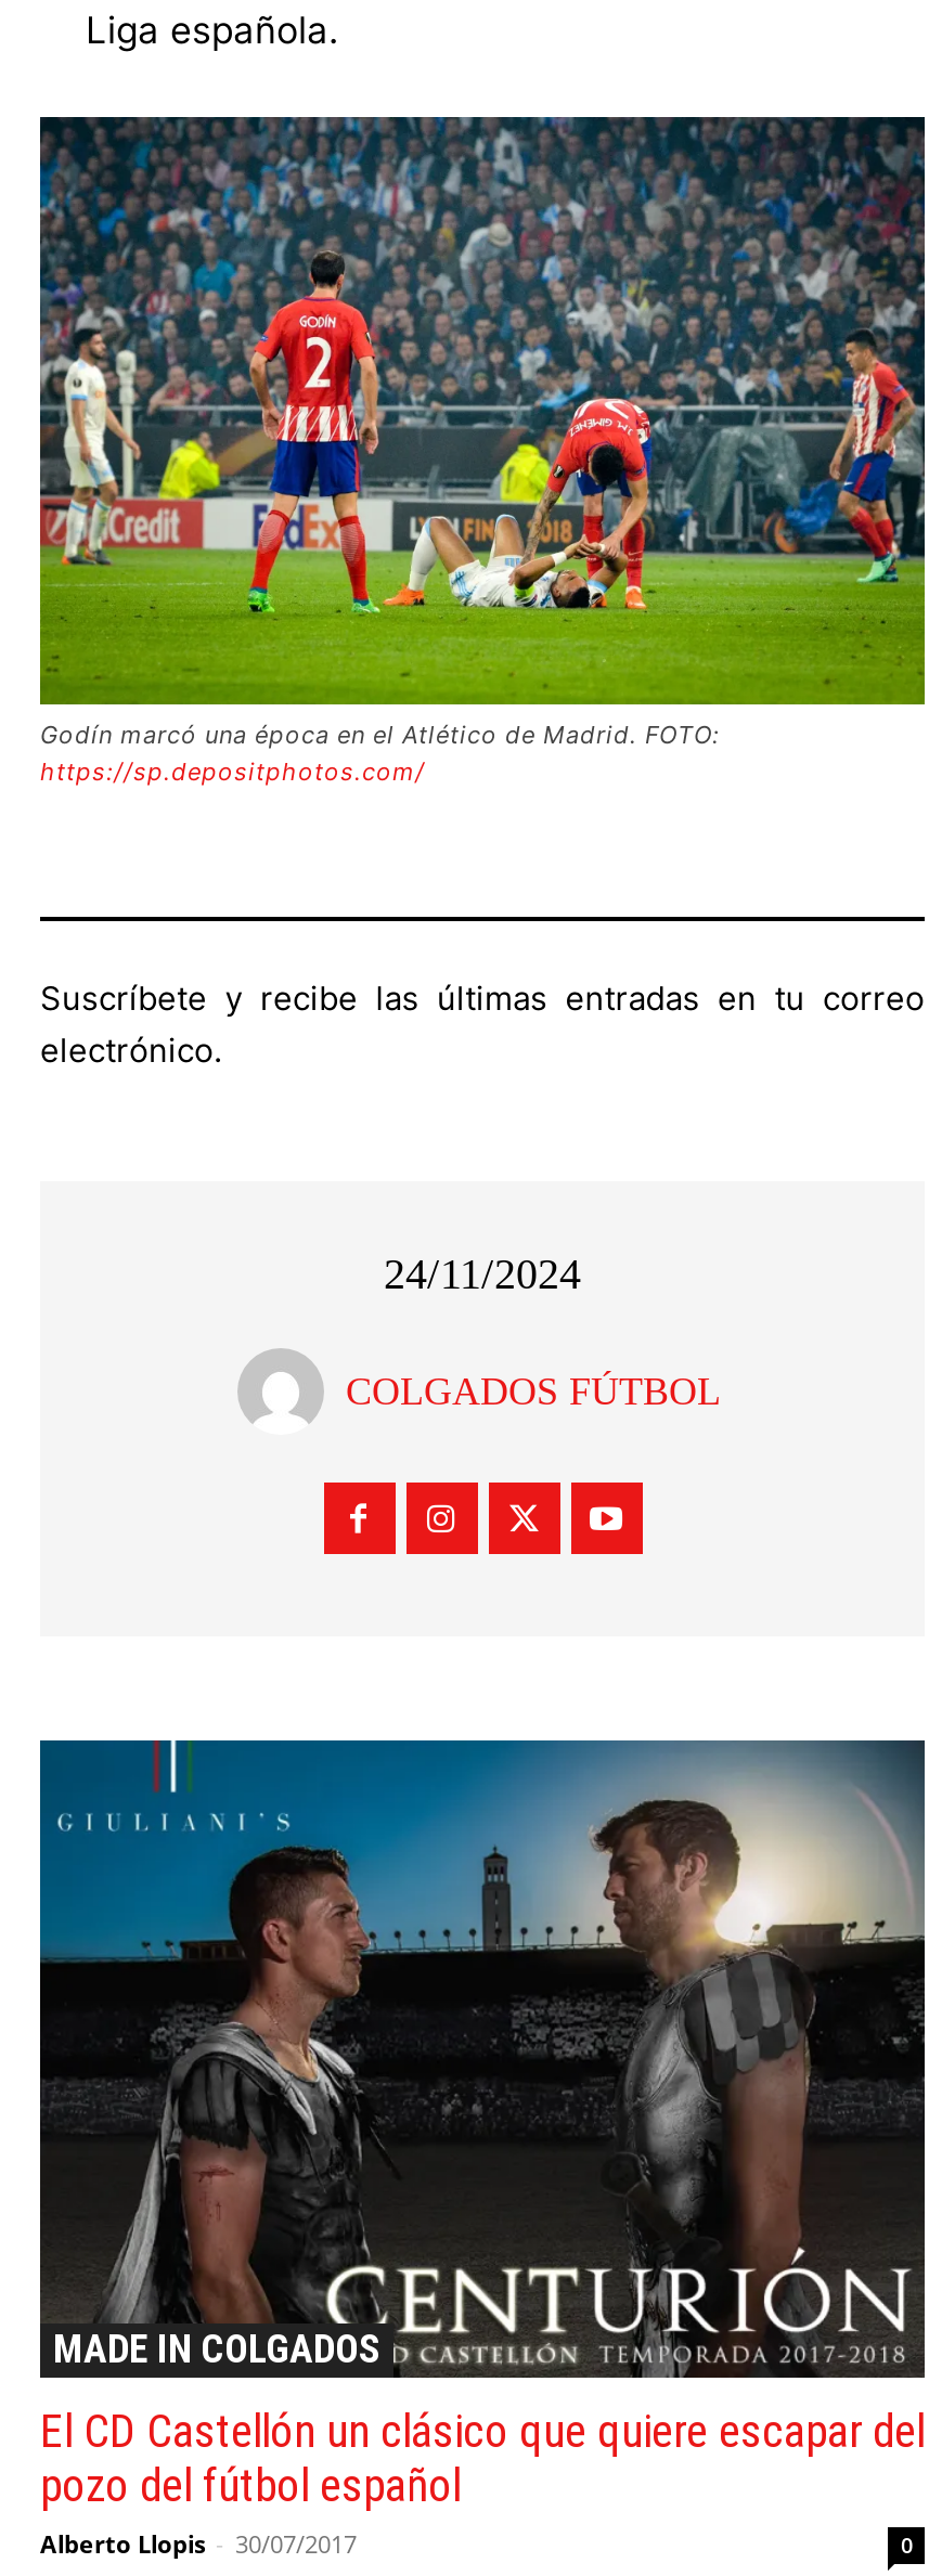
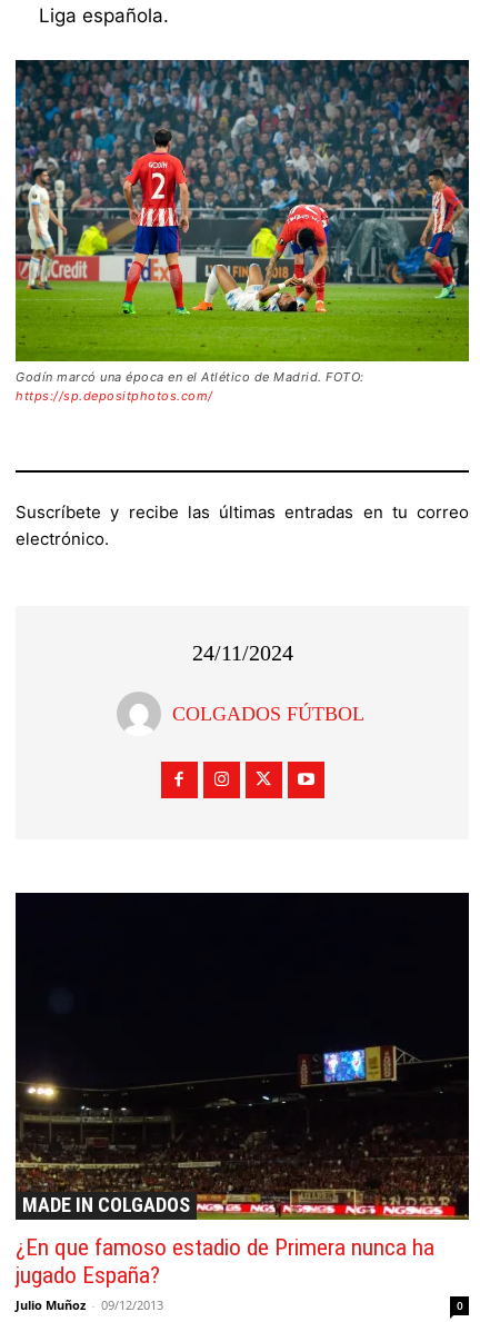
[38,1738,927,2559] [image] | El CD Castellón un clásico que quiere escapar del | pozo del fútbol español | Alberto Llopis - 30/07/2017 -> [14,892,470,1313] [image] | ¿En que famoso estadio de Primera nunca ha | jugado España? | Julio Muñoz - 09/12/2013

